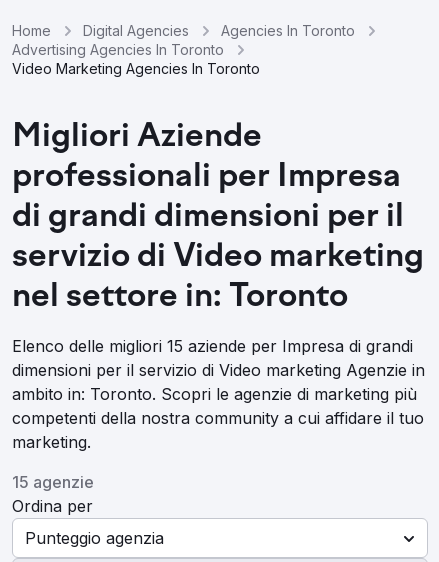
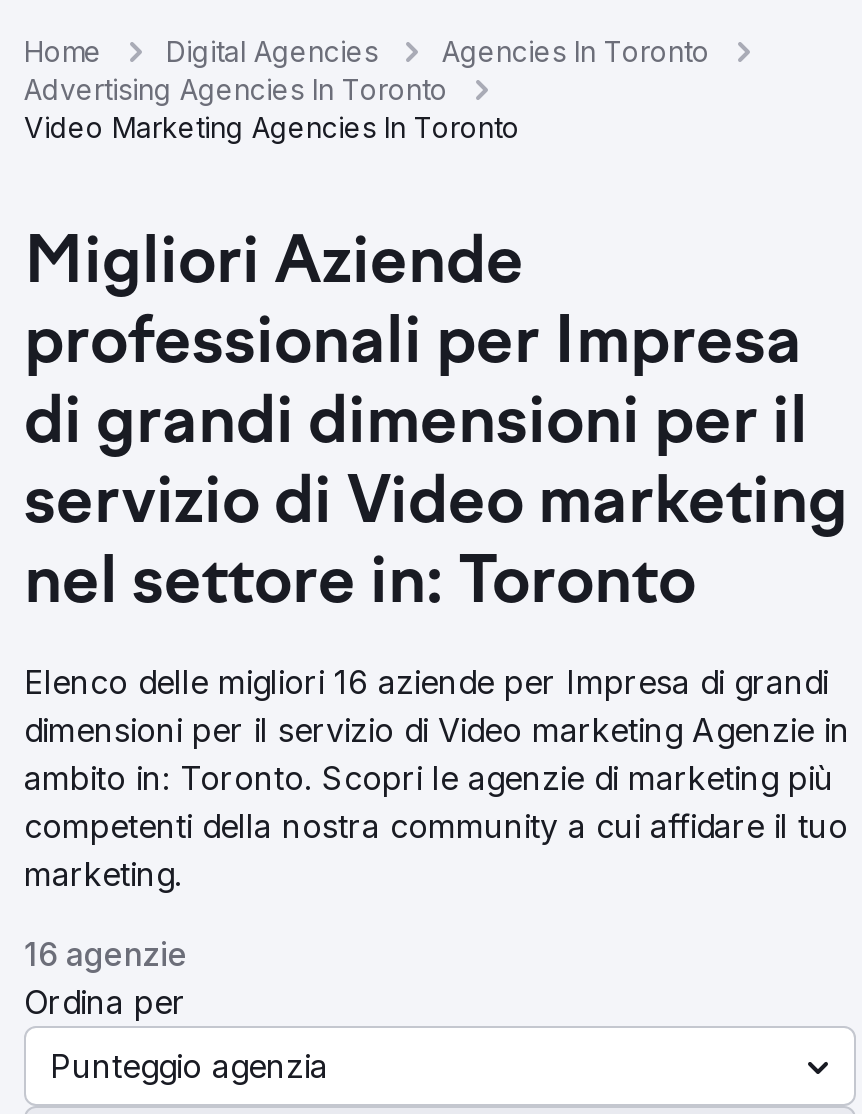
[12,336,413,356] Elenco delle migliori 15 aziende per Impresa di grandi -> [24,662,828,702] Elenco delle migliori 16 aziende per Impresa di grandi
[12,472,94,492] 15 agenzie -> [24,934,188,974] 16 agenzie

